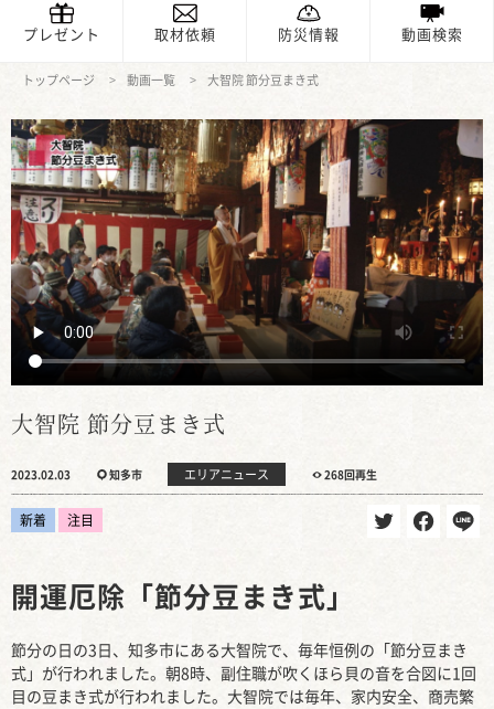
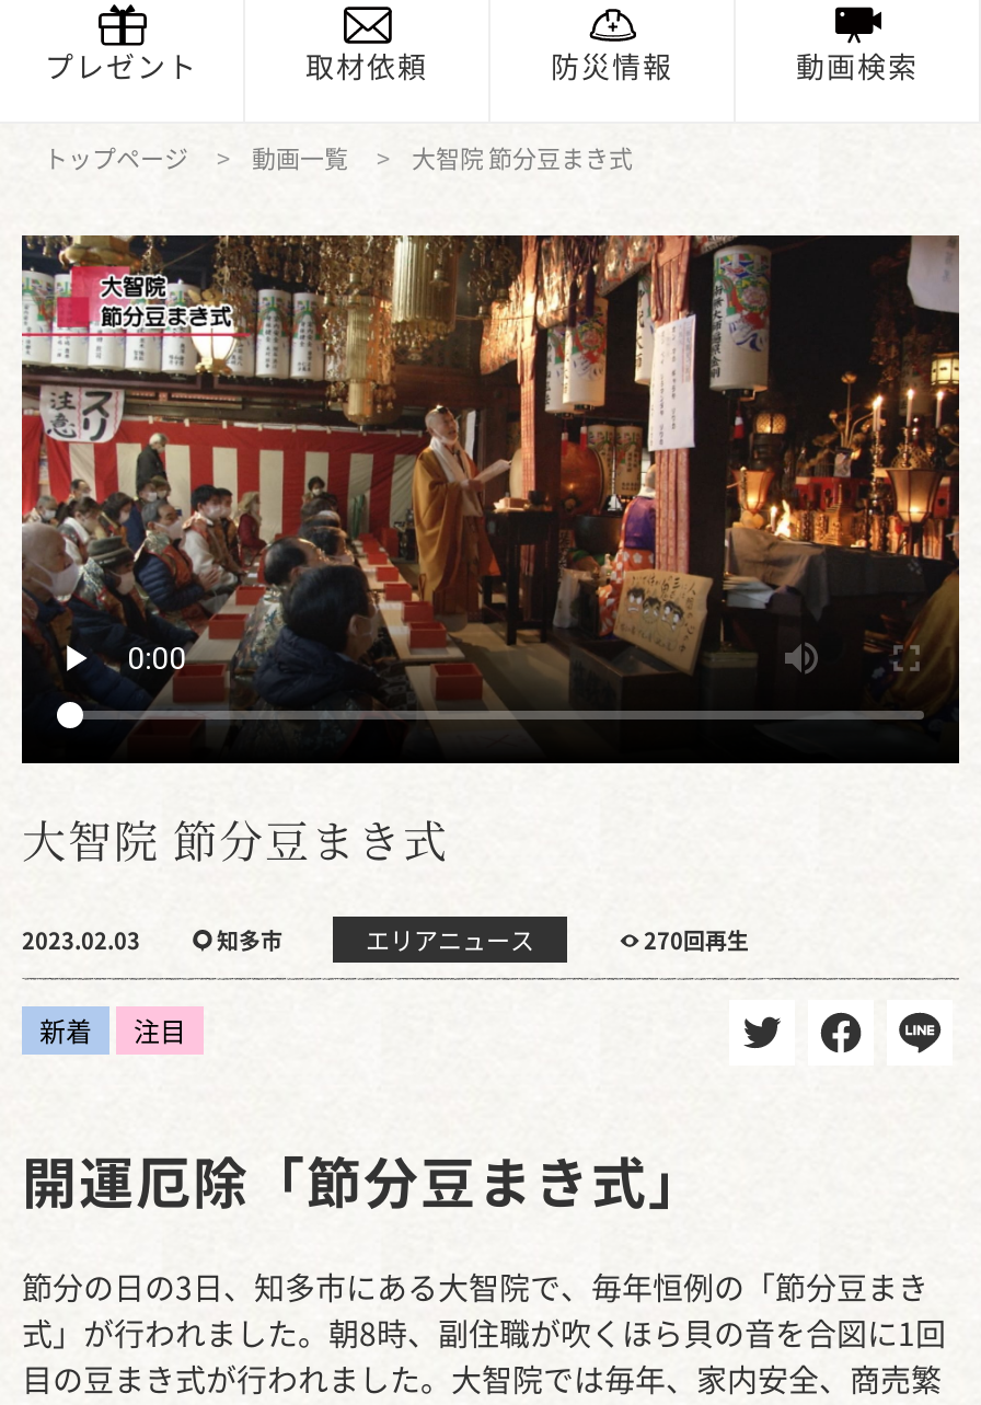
[324,469,377,480] 268回再生 -> [644,929,749,951] 270回再生

